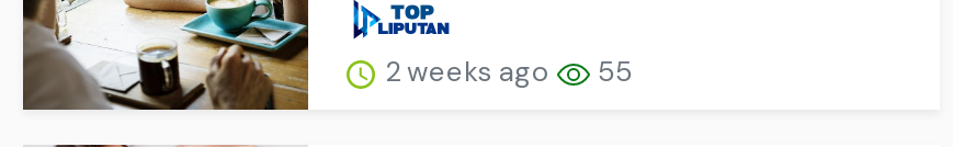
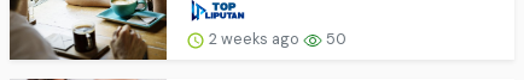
[378,53,633,91] 2 weeks ago 55 -> [205,29,347,49] 2 weeks ago 50

